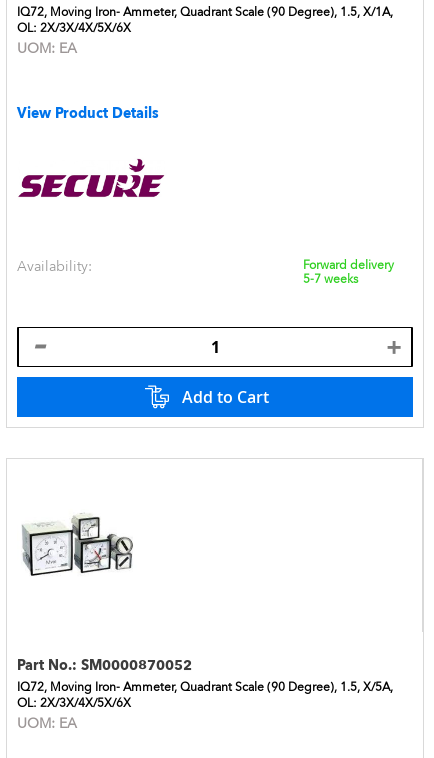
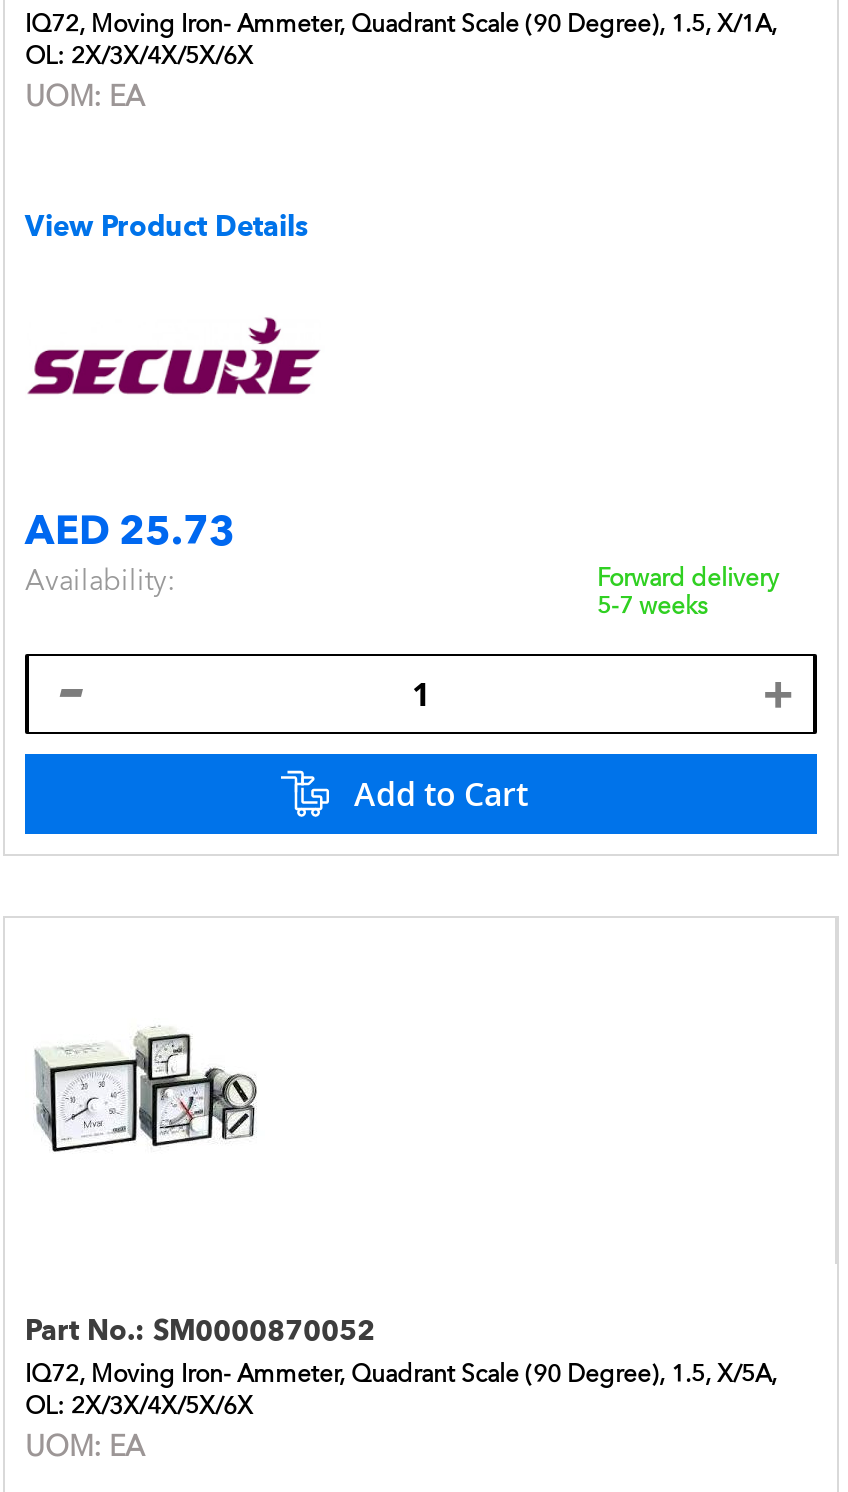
none -> [25,507,235,555] AED 25.73
moved [17,258,394,286] -> [25,565,779,621]: Availability: | Forward delivery | 5-7 weeks

